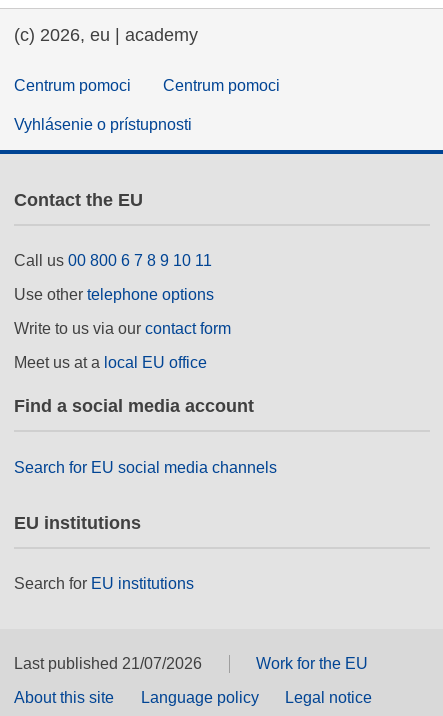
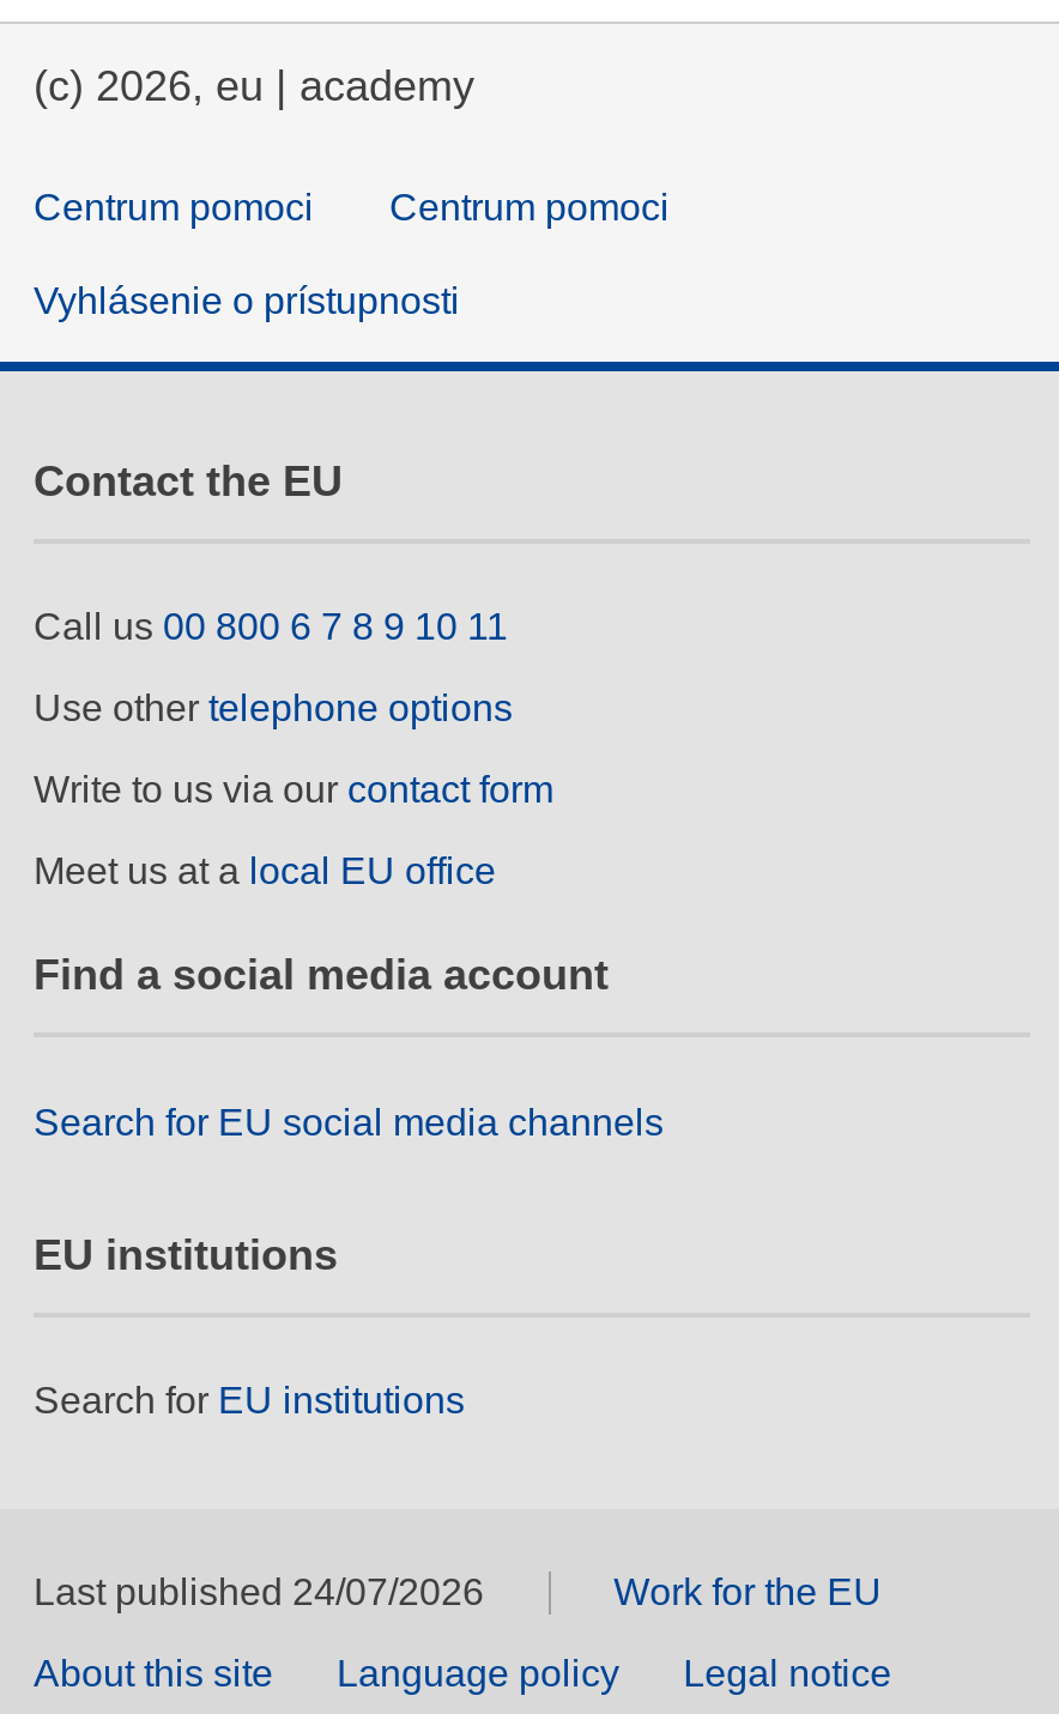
[14,655,202,672] Last published 21/07/2026 -> [34,1573,484,1613] Last published 24/07/2026

